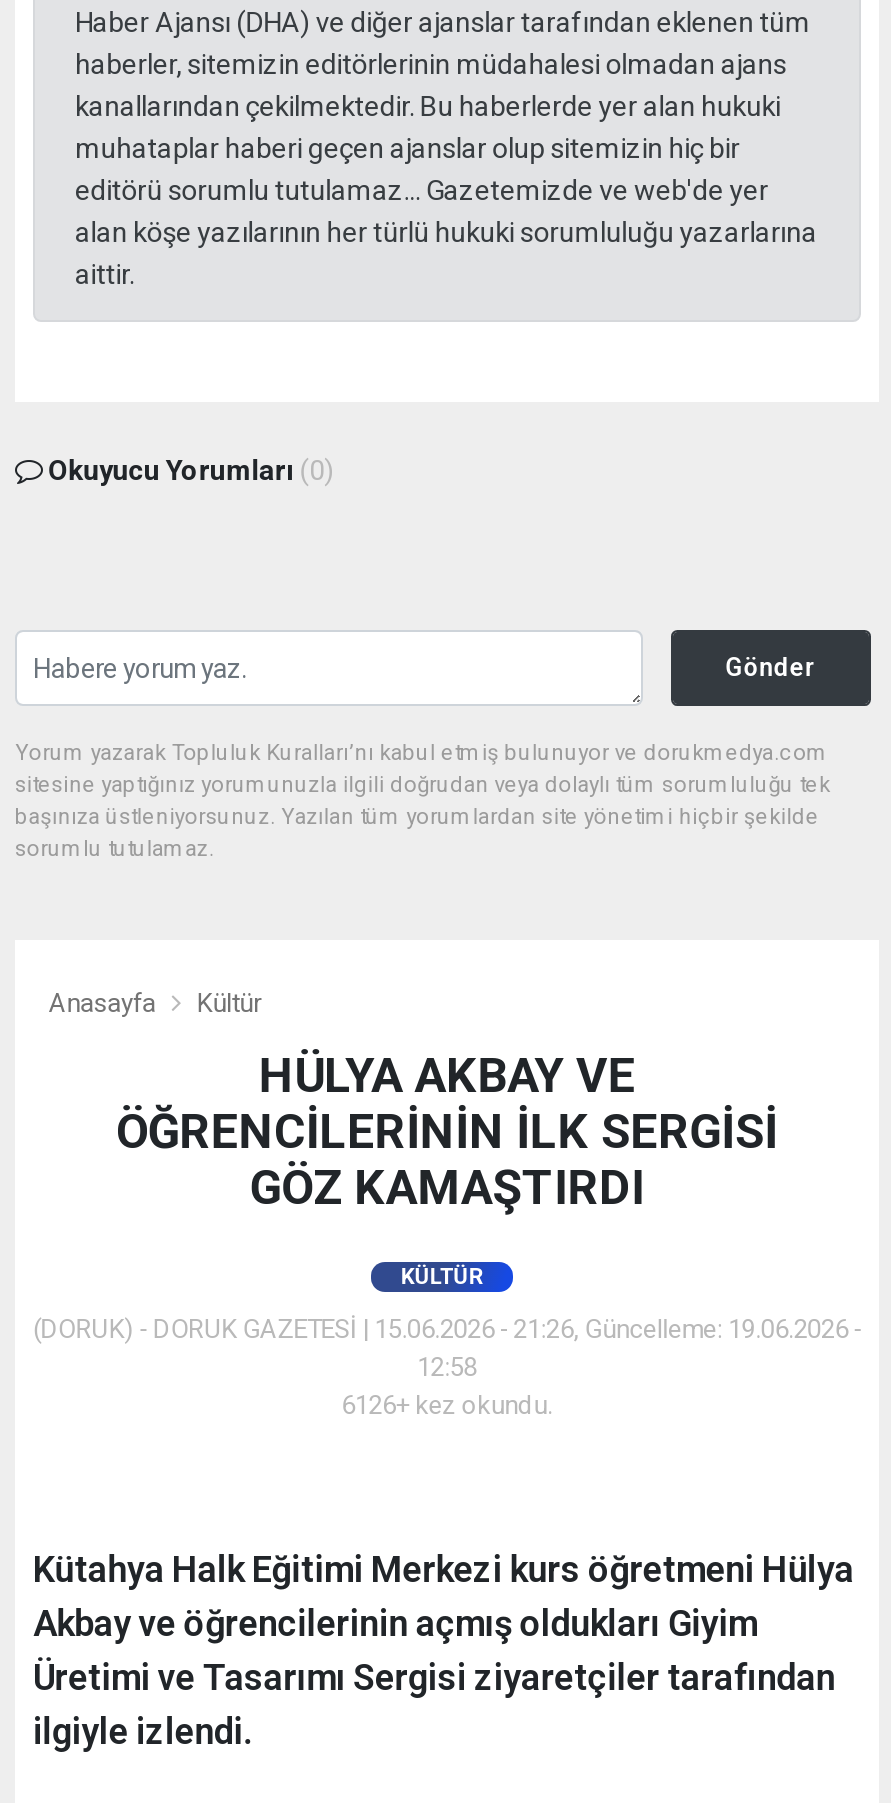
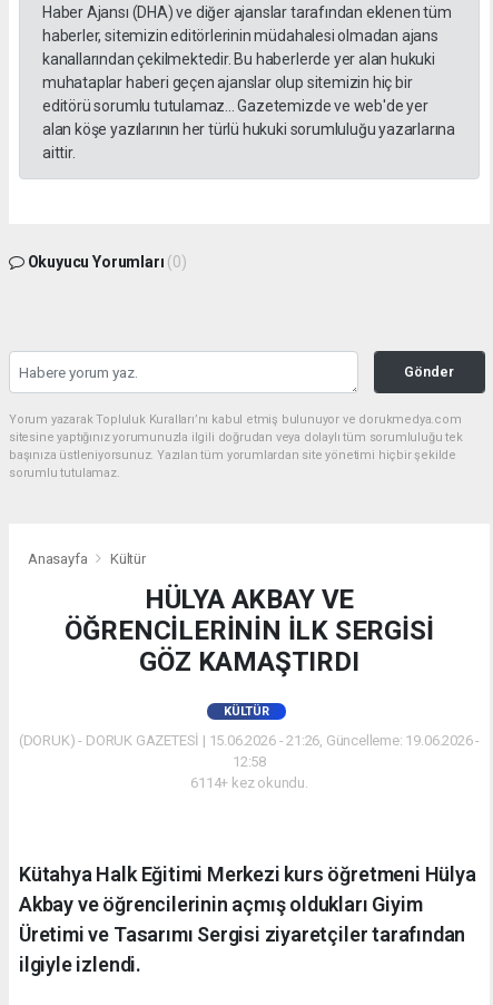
[341,1389,553,1419] 6126+ kez okundu. -> [190,774,308,791] 6114+ kez okundu.

